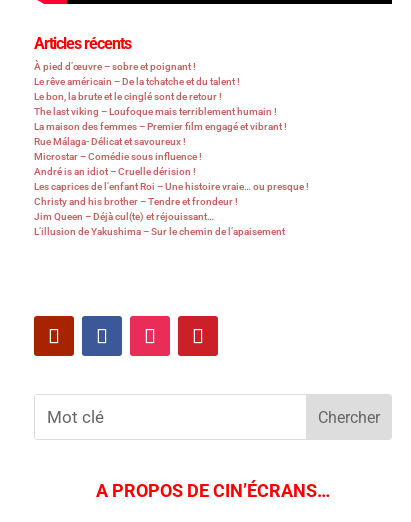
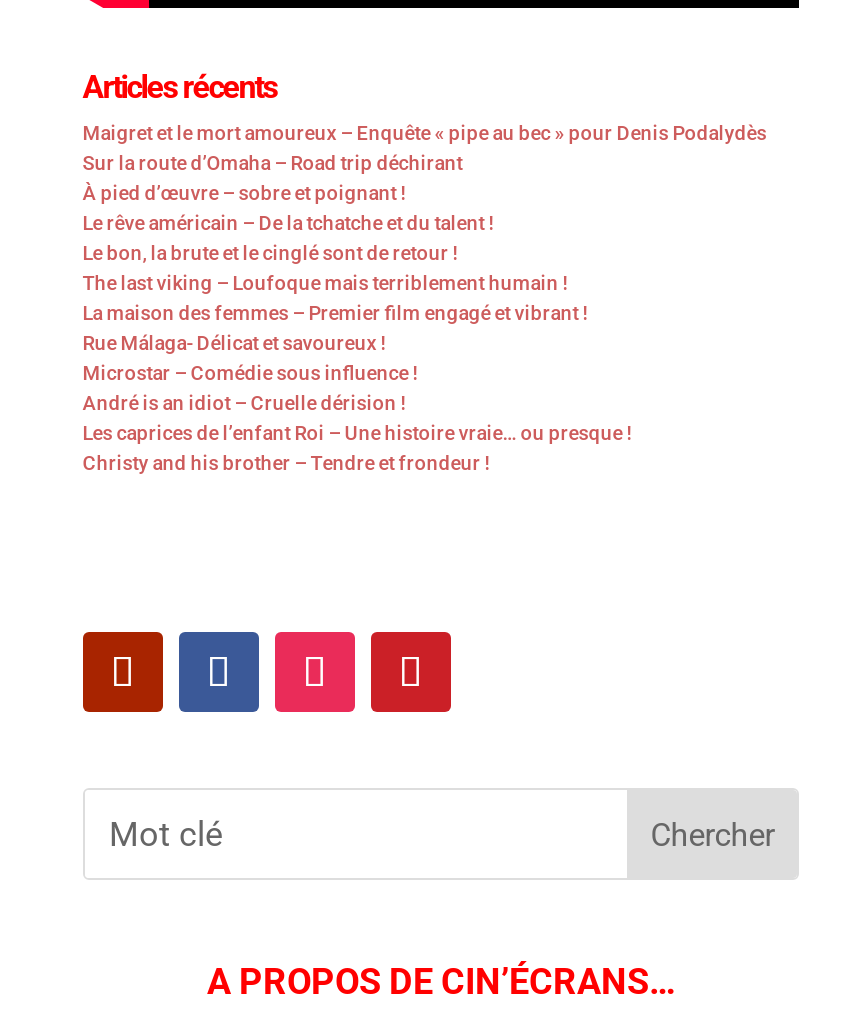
none -> [83,122,767,174] Maigret et le mort amoureux – Enquête « pipe au bec » pour Denis Podalydès | Sur la route d’Omaha – Road trip déchirant
moved [34,61,309,207] -> [83,182,633,474]: À pied d’œuvre – sobre et poignant ! | Le rêve américain – De la tchatche et du talent ! | Le bon, la brute et le cinglé sont de retour ! | ... | Les caprices de l’enfant Roi – Une histoire vraie… ou presque ! | Christy and his brother – Tendre et frondeur !
[34,211,285,237] Jim Queen – Déjà cul(te) et réjouissant… | L’illusion de Yakushima – Sur le chemin de l’apaisement -> none

